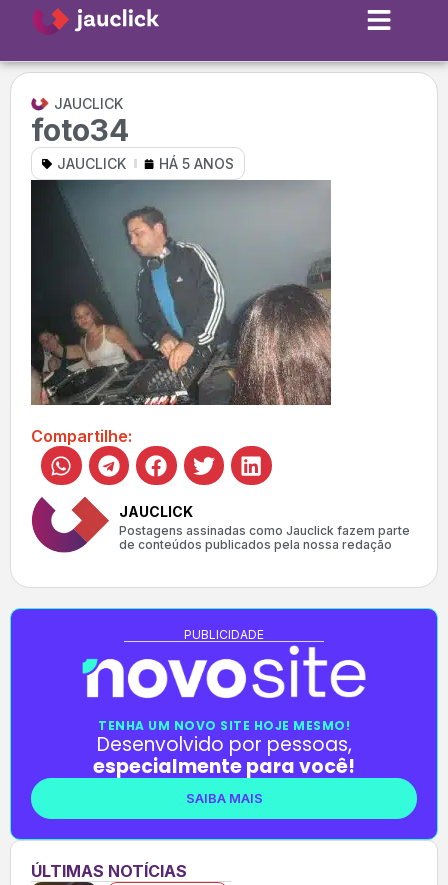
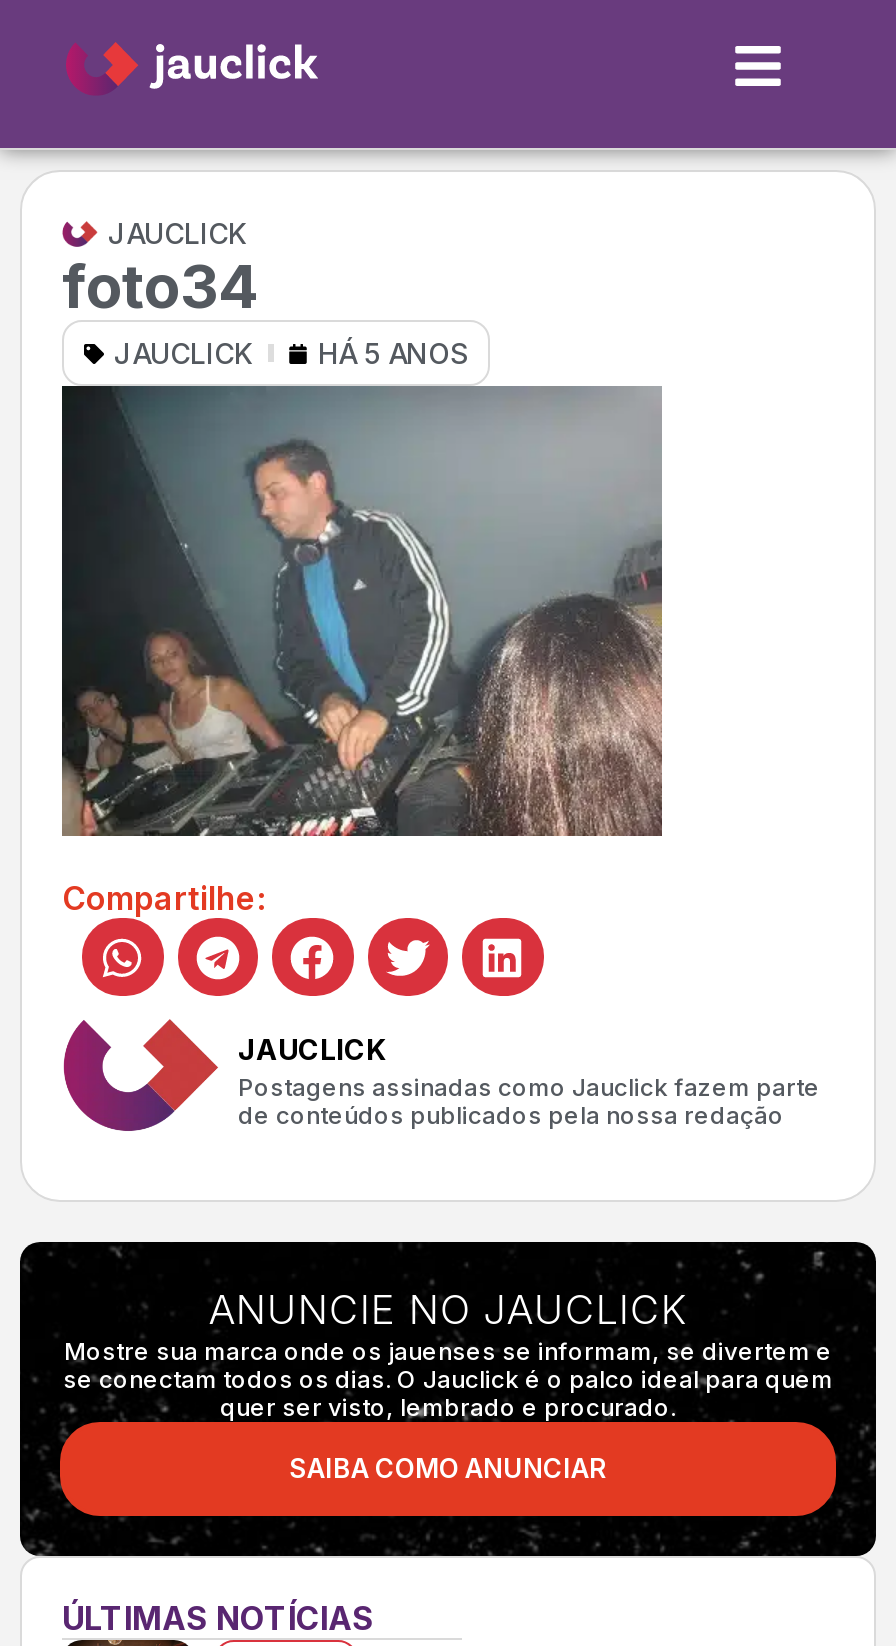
[9,607,439,841] [image] | PUBLICIDADE -> [18,1240,878,1558] [image] | ANUNCIE NO JAUCLICK | Mostre sua marca onde os jauenses se informam, se divertem e | se conectam todos os dias. O Jauclick é o palco ideal para quem | quer ser visto, lembrado e procurado.
[93,717,355,806] TENHA UM NOVO SITE HOJE MESMO! | Desenvolvido por pessoas, | especialmente para você! | SAIBA MAIS -> [289,1452,607,1484] SAIBA COMO ANUNCIAR

